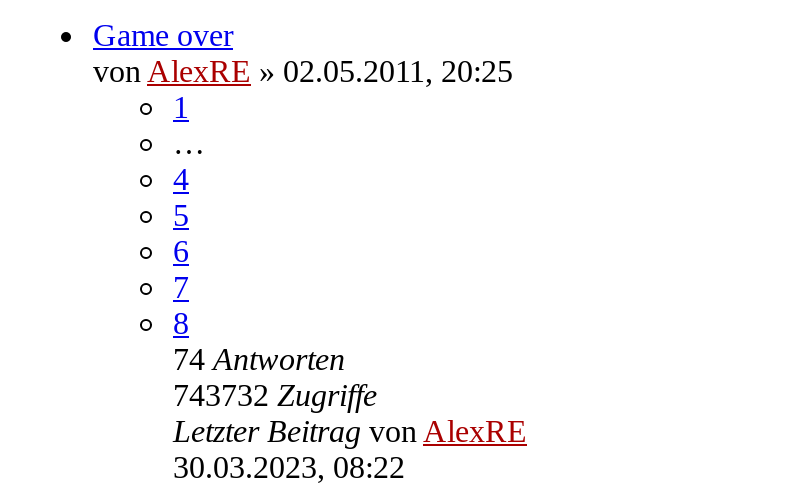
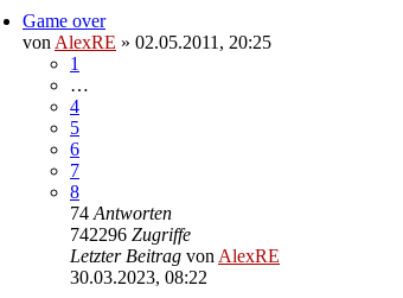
[173,378,377,412] 743732 Zugriffe -> [70,224,191,244] 742296 Zugriffe

